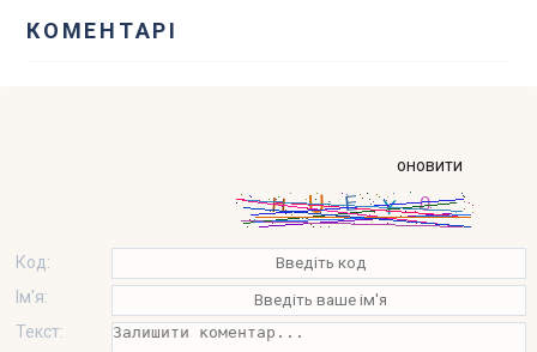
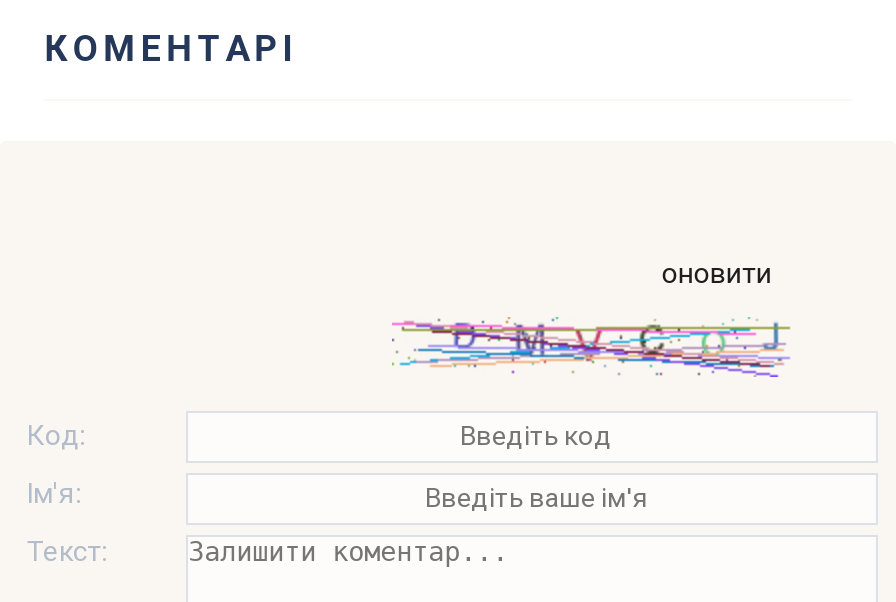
[235,190,475,229] [image] -> [390,315,792,379] [image]

